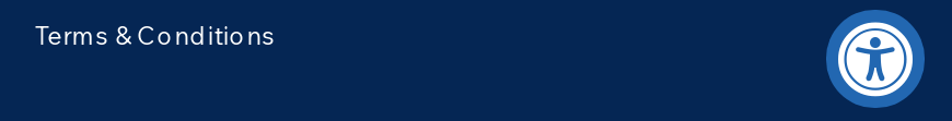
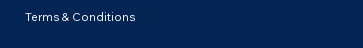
[826,10,925,108] [image] -> none

